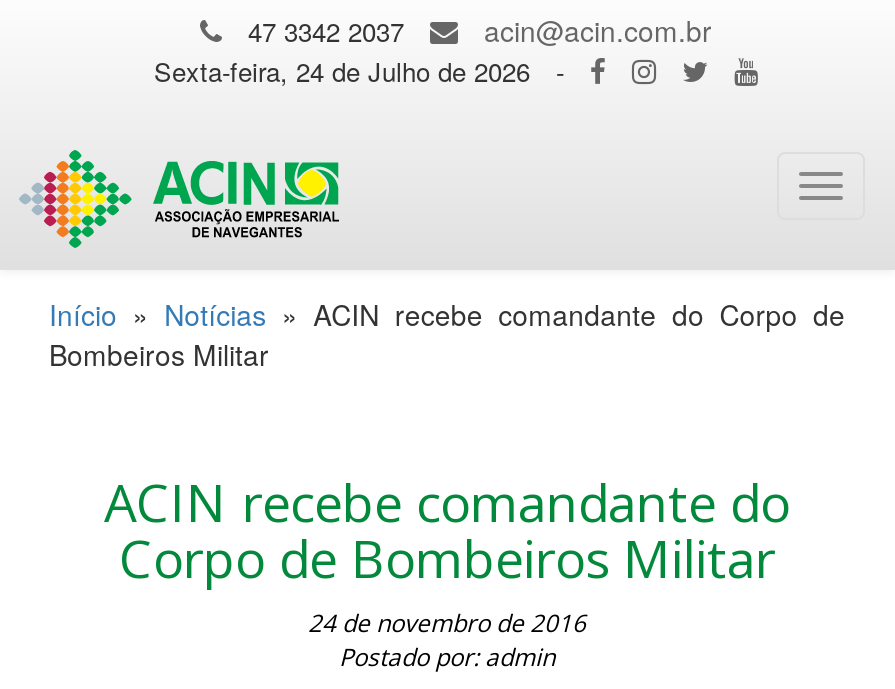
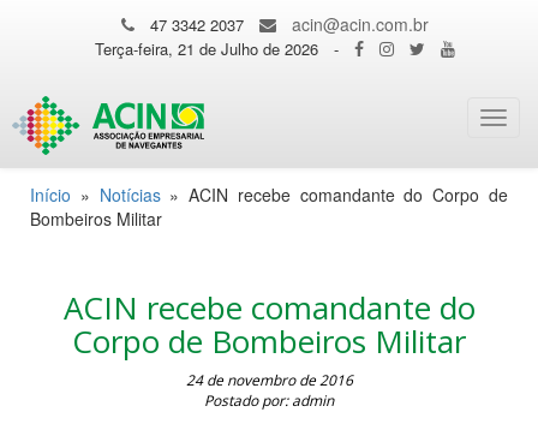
[154,52,530,90] Sexta-feira, 24 de Julho de 2026 -> [94,37,318,60] Terça-feira, 21 de Julho de 2026

